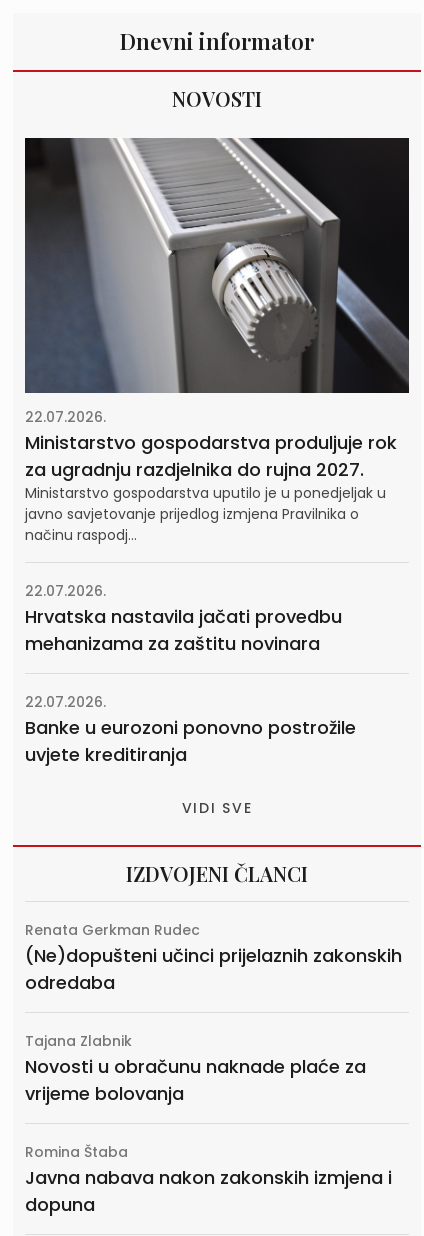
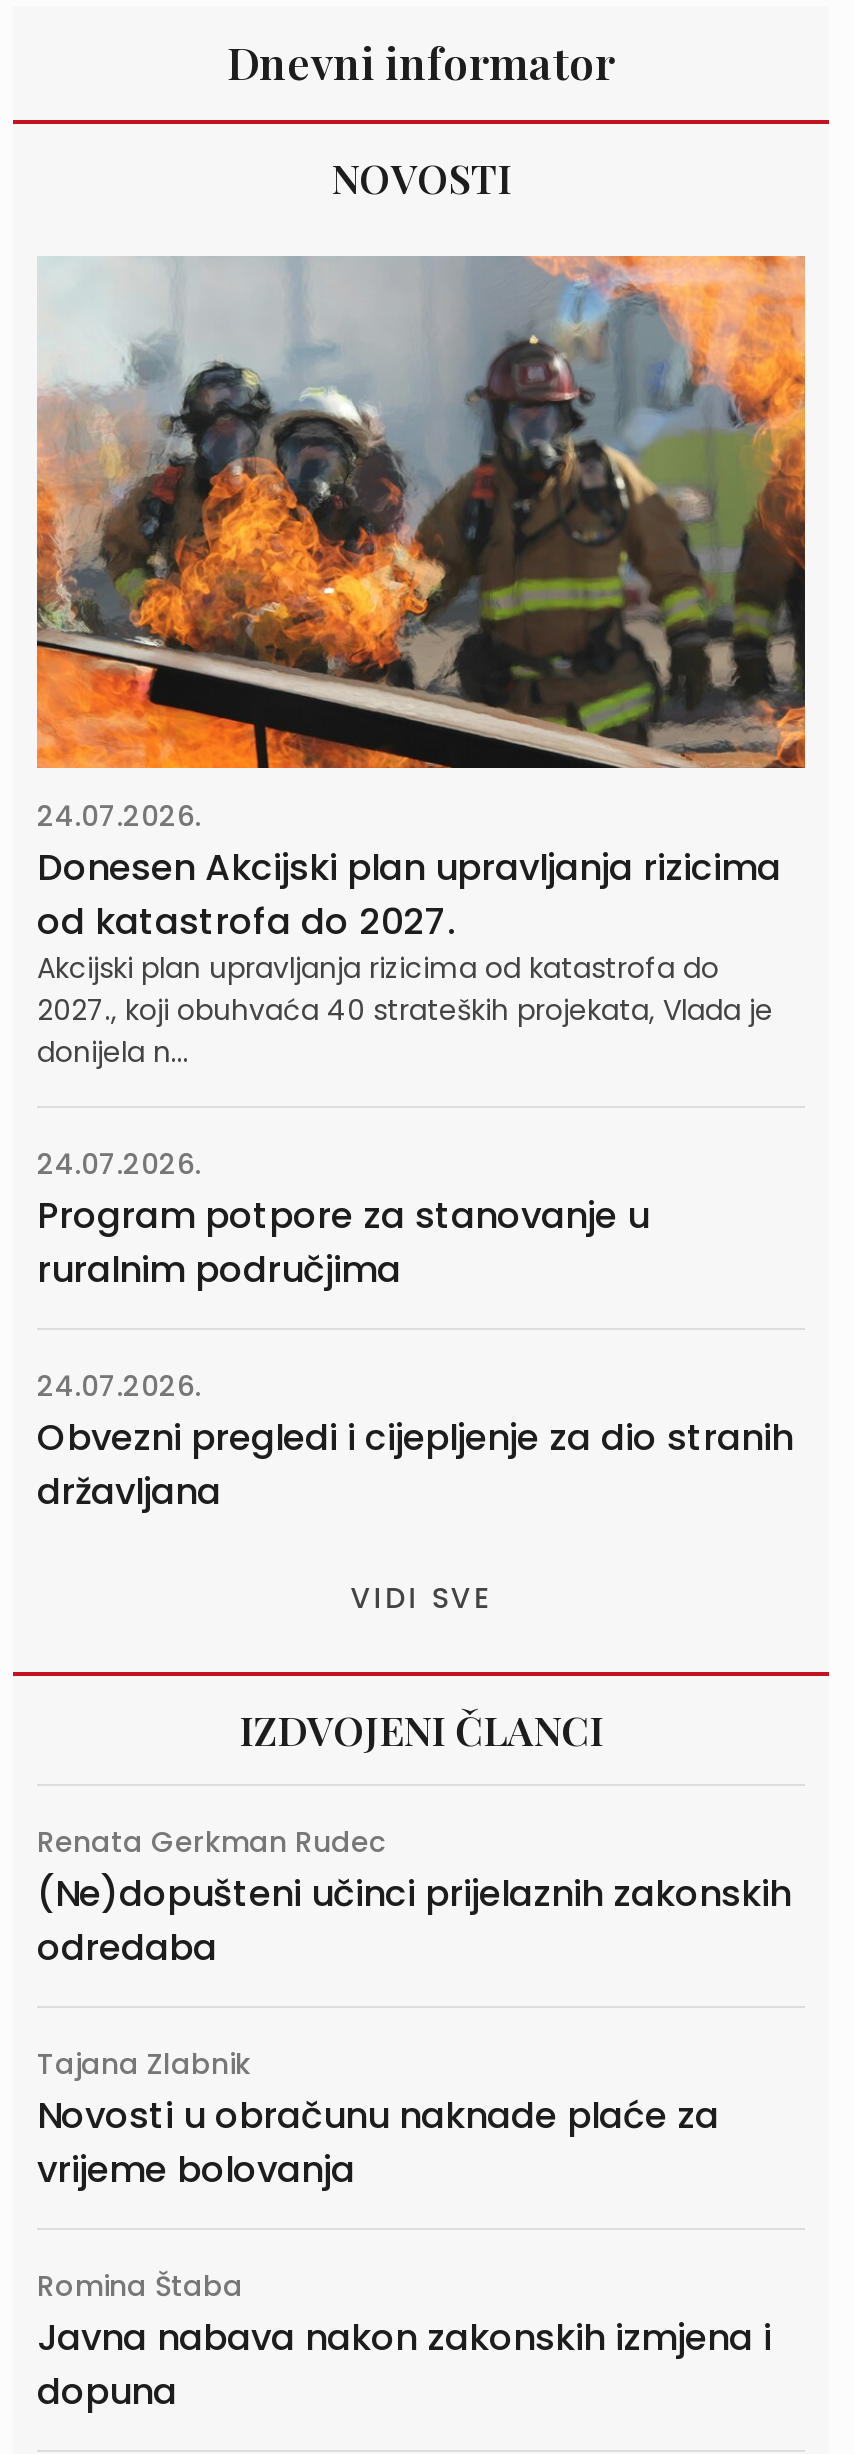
[24,137,410,545] [image] | 22.07.2026. | Ministarstvo gospodarstva produljuje rok | za ugradnju razdjelnika do rujna 2027. | Ministarstvo gospodarstva uputilo je u ponedjeljak u | javno savjetovanje prijedlog izmjena Pravilnika o | načinu raspodj... -> [35,254,807,1072] [image] | 24.07.2026. | Donesen Akcijski plan upravljanja rizicima | od katastrofa do 2027. | Akcijski plan upravljanja rizicima od katastrofa do | 2027., koji obuhvaća 40 strateških projekata, Vlada je | donijela n...
[25,581,342,656] 22.07.2026. | Hrvatska nastavila jačati provedbu | mehanizama za zaštitu novinara -> [37,1144,649,1294] 24.07.2026. | Program potpore za stanovanje u | ruralnim područjima
[25,692,356,767] 22.07.2026. | Banke u eurozoni ponovno postrožile | uvjete kreditiranja -> [37,1366,793,1516] 24.07.2026. | Obvezni pregledi i cijepljenje za dio stranih | državljana

